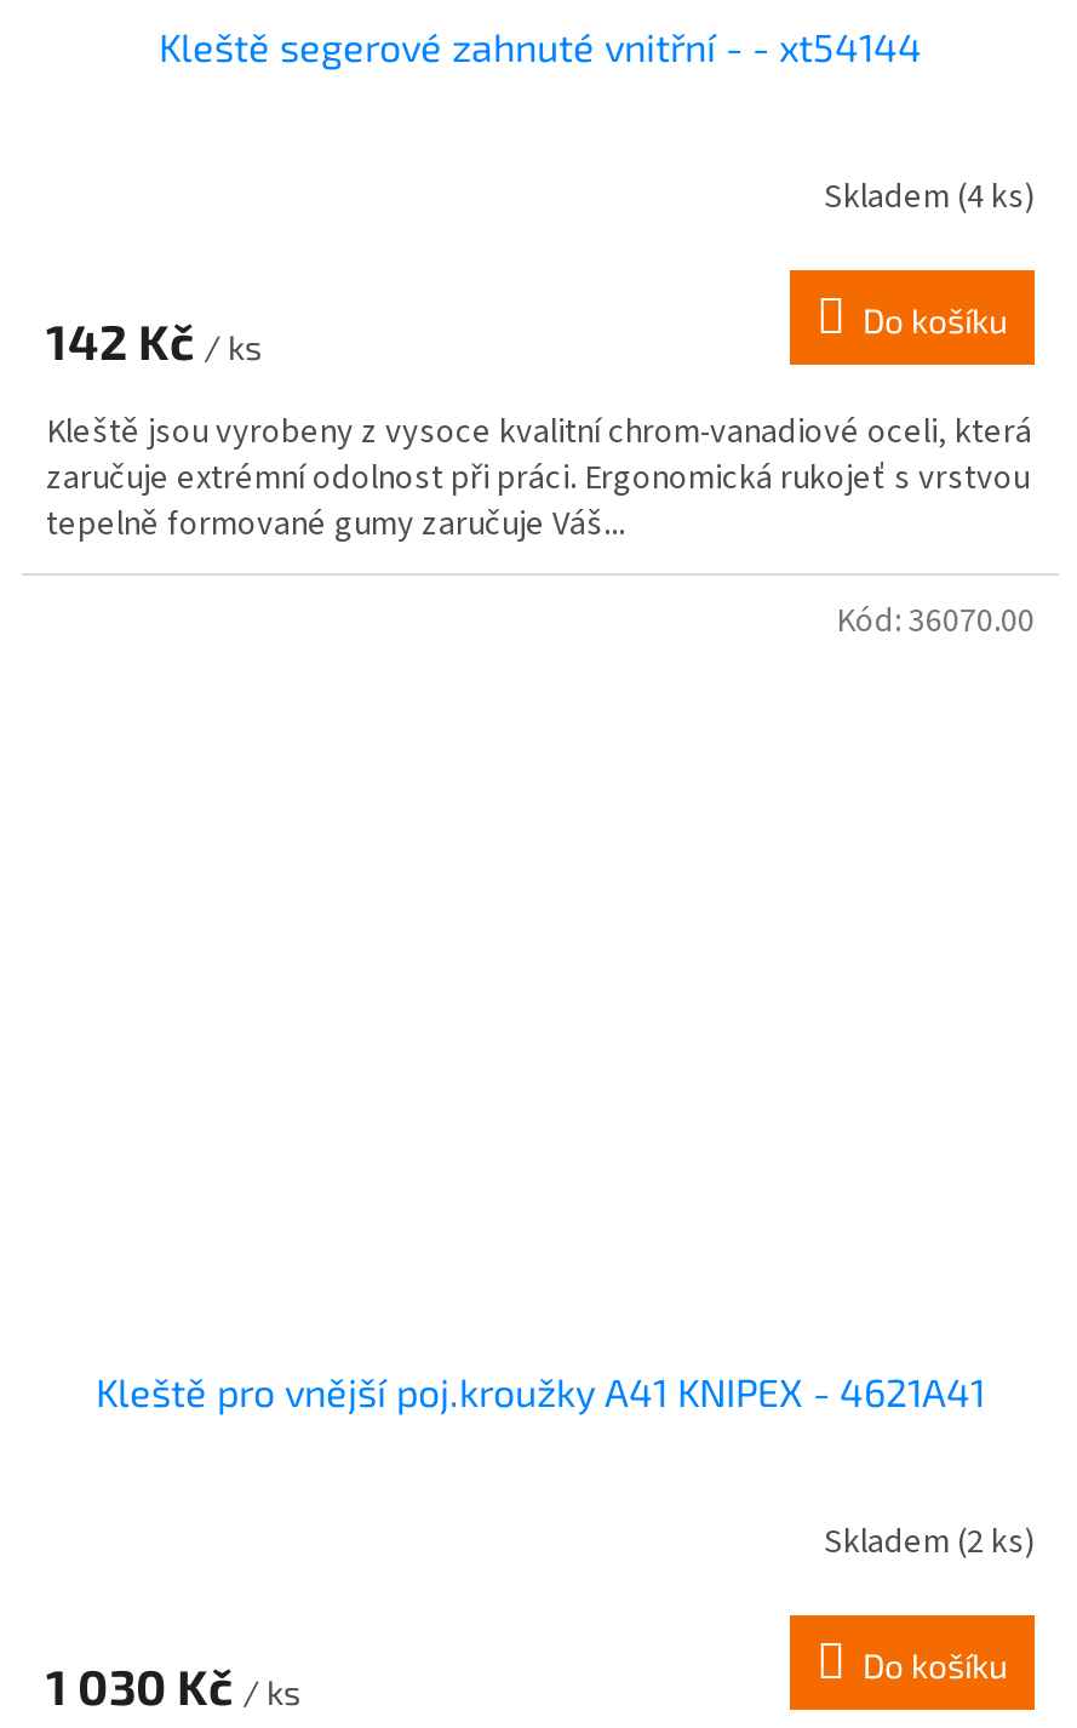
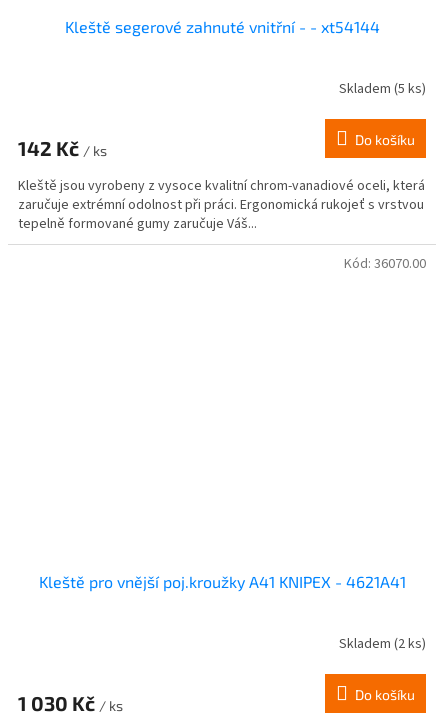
[824,174,1035,223] Skladem (4 ks) -> [339,79,426,99] Skladem (5 ks)

